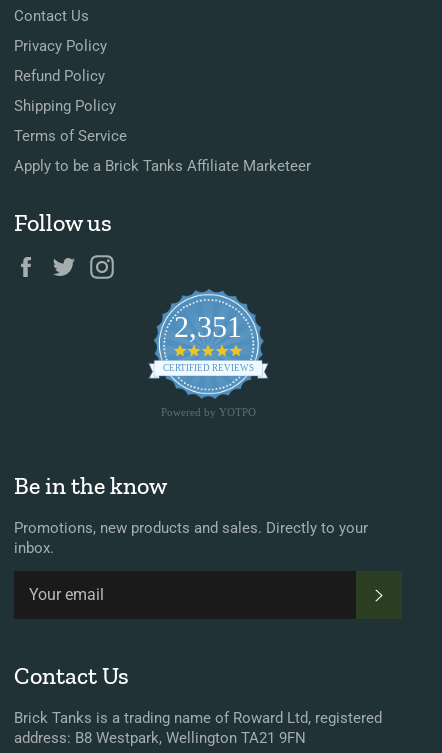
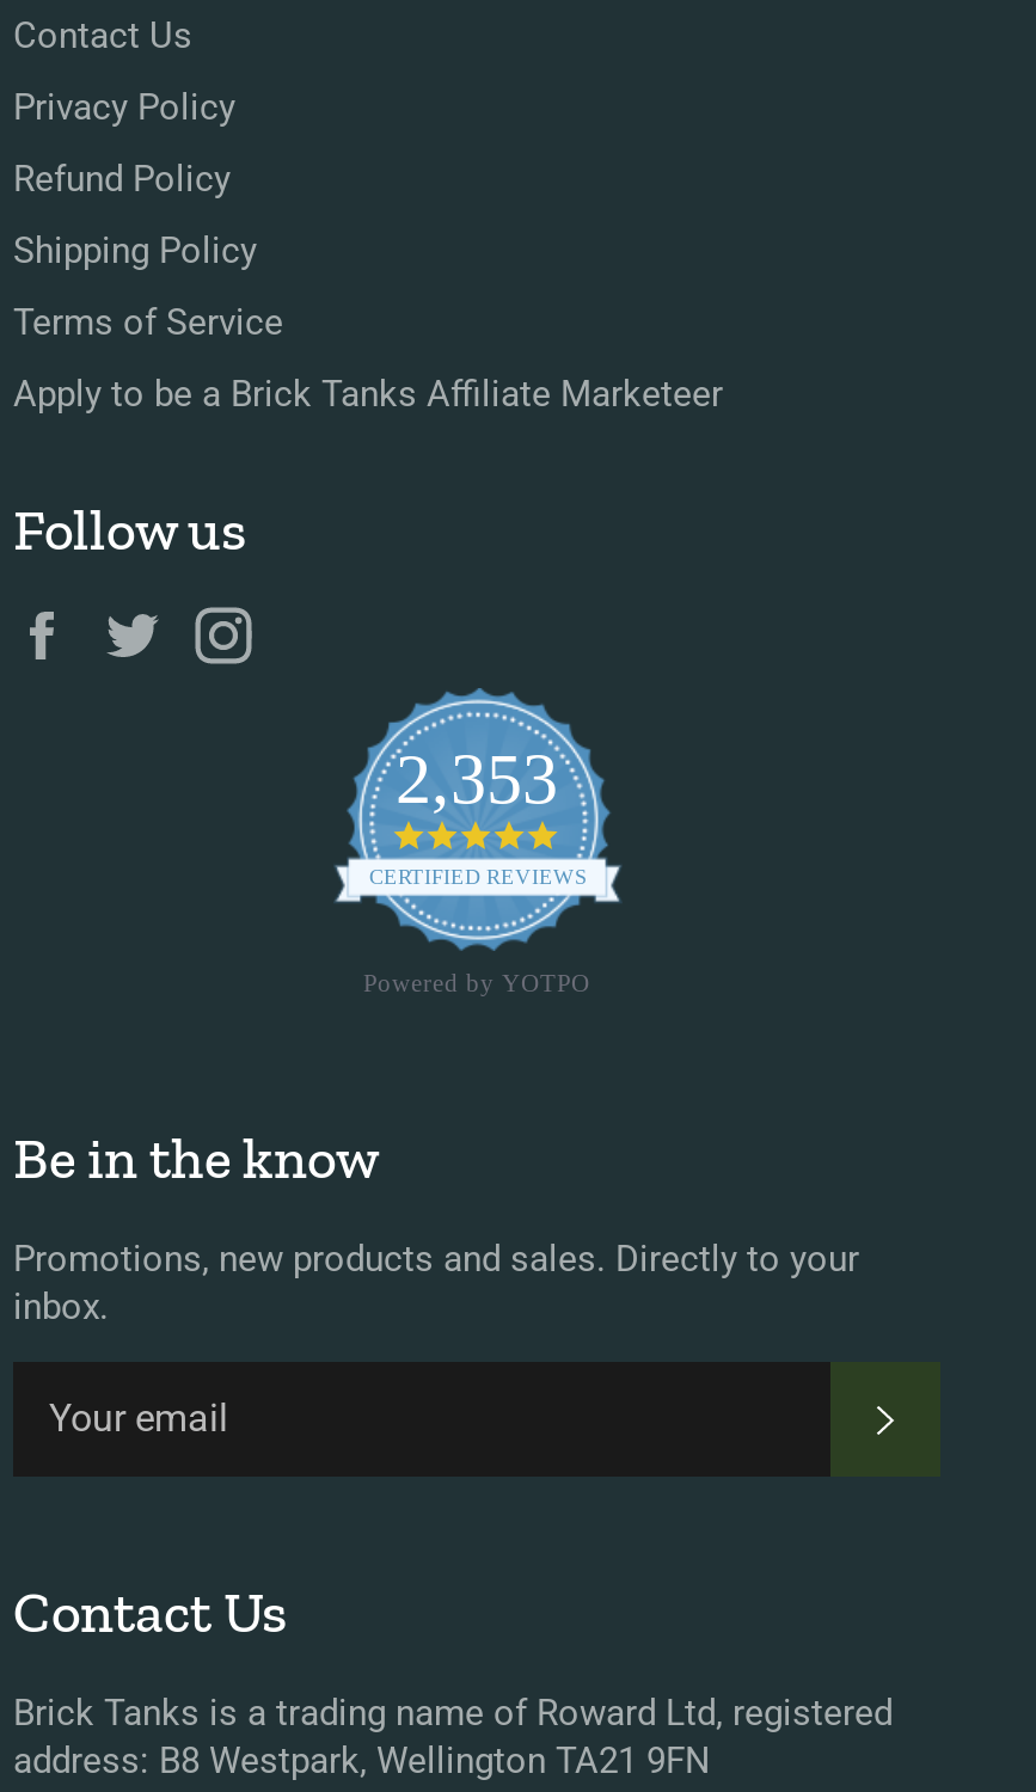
[174,309,242,342] 2,351 -> [396,737,558,816] 2,353

